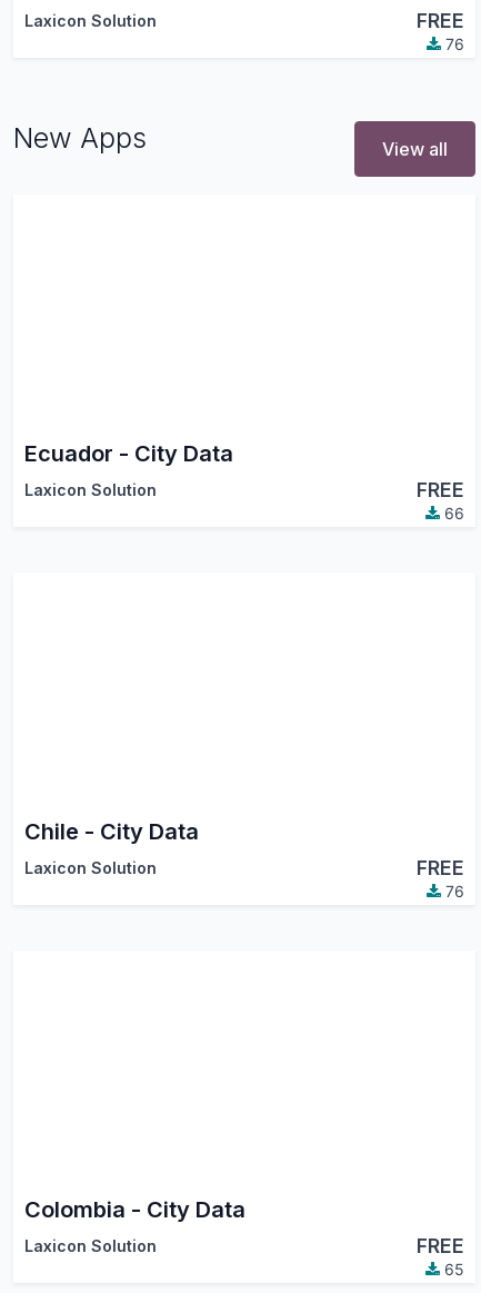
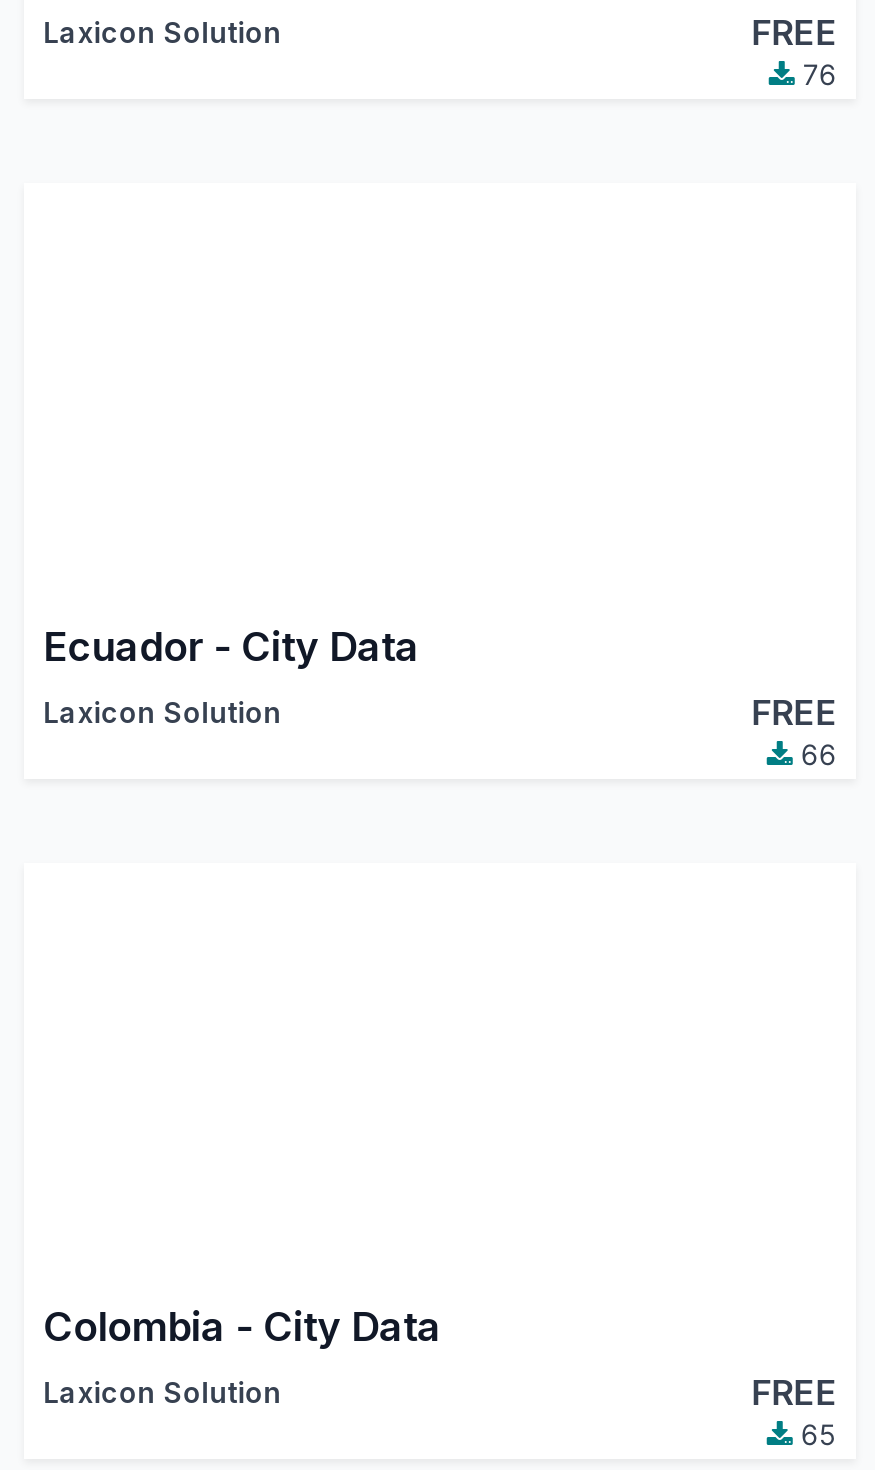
[13,121,448,160] New Apps | View all -> none
[24,818,465,900] Chile - City Data | Laxicon Solution | FREE | 76 -> none

